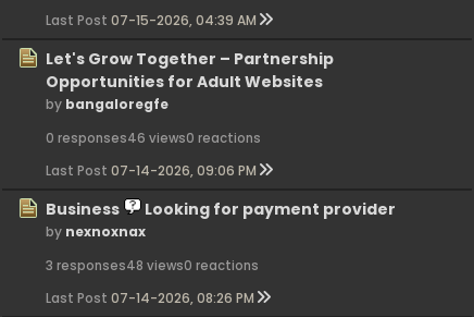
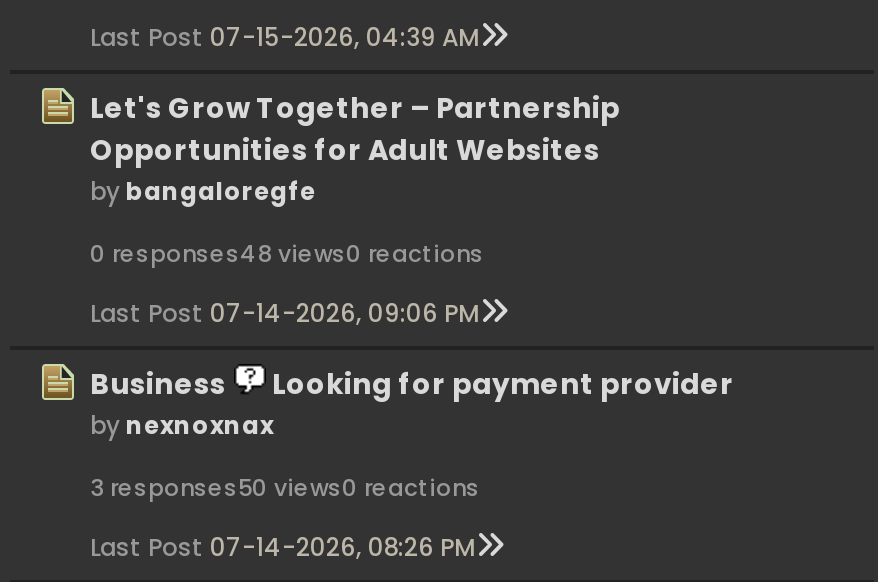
[46,130,261,147] 0 responses46 views0 reactions -> [90,238,484,270] 0 responses48 views0 reactions
[46,257,259,275] 3 responses48 views0 reactions -> [90,472,480,504] 3 responses50 views0 reactions

